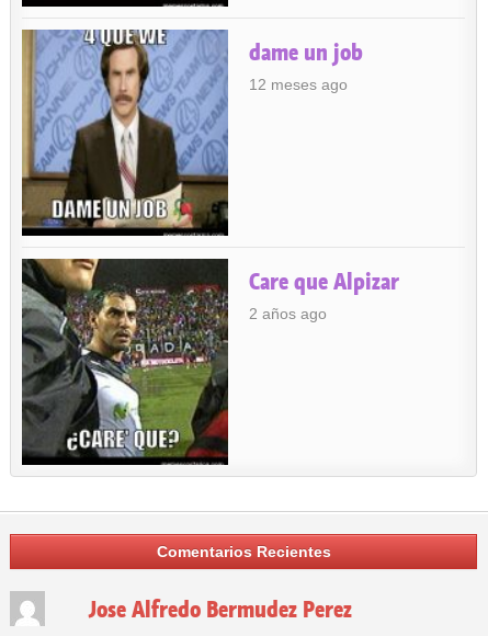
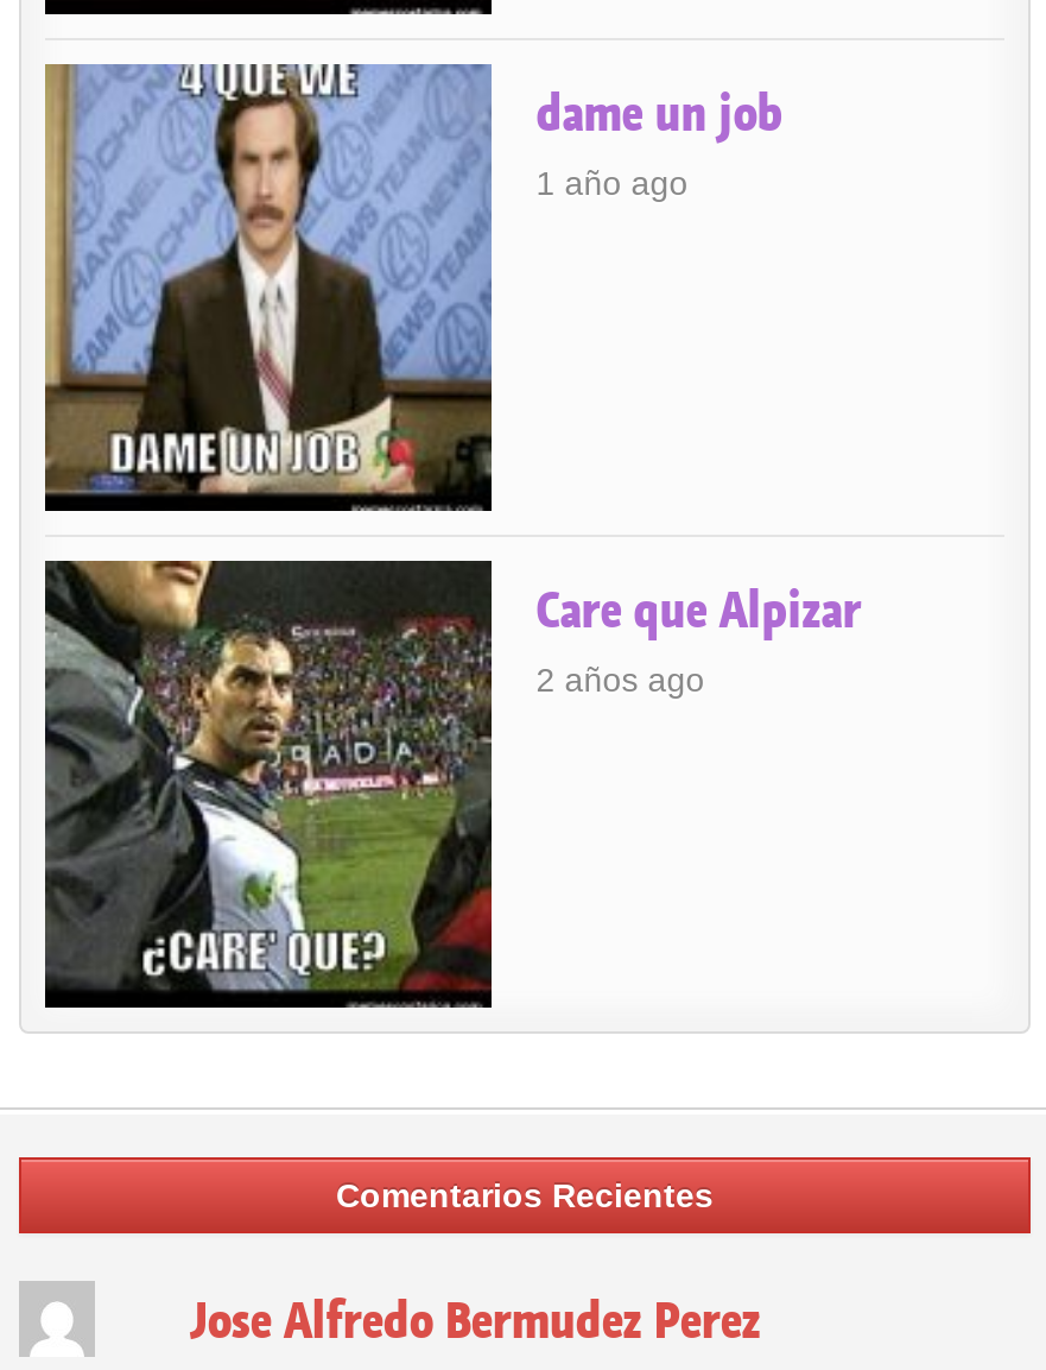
[249,75,347,93] 12 meses ago -> [536,163,688,201] 1 año ago

